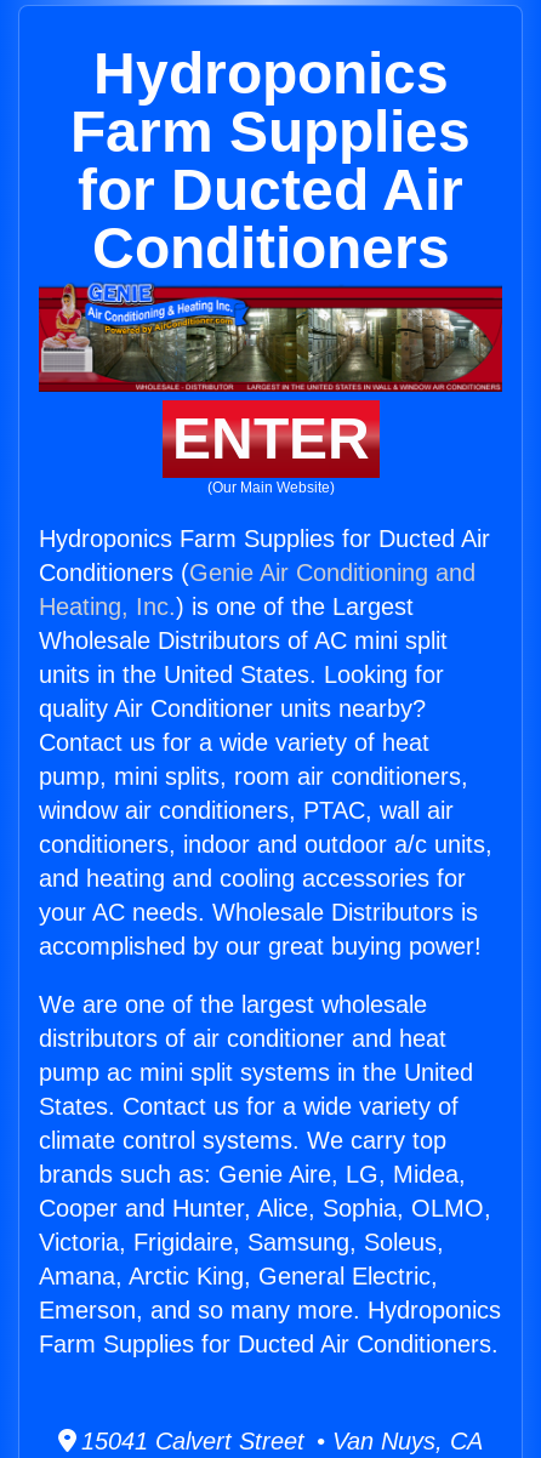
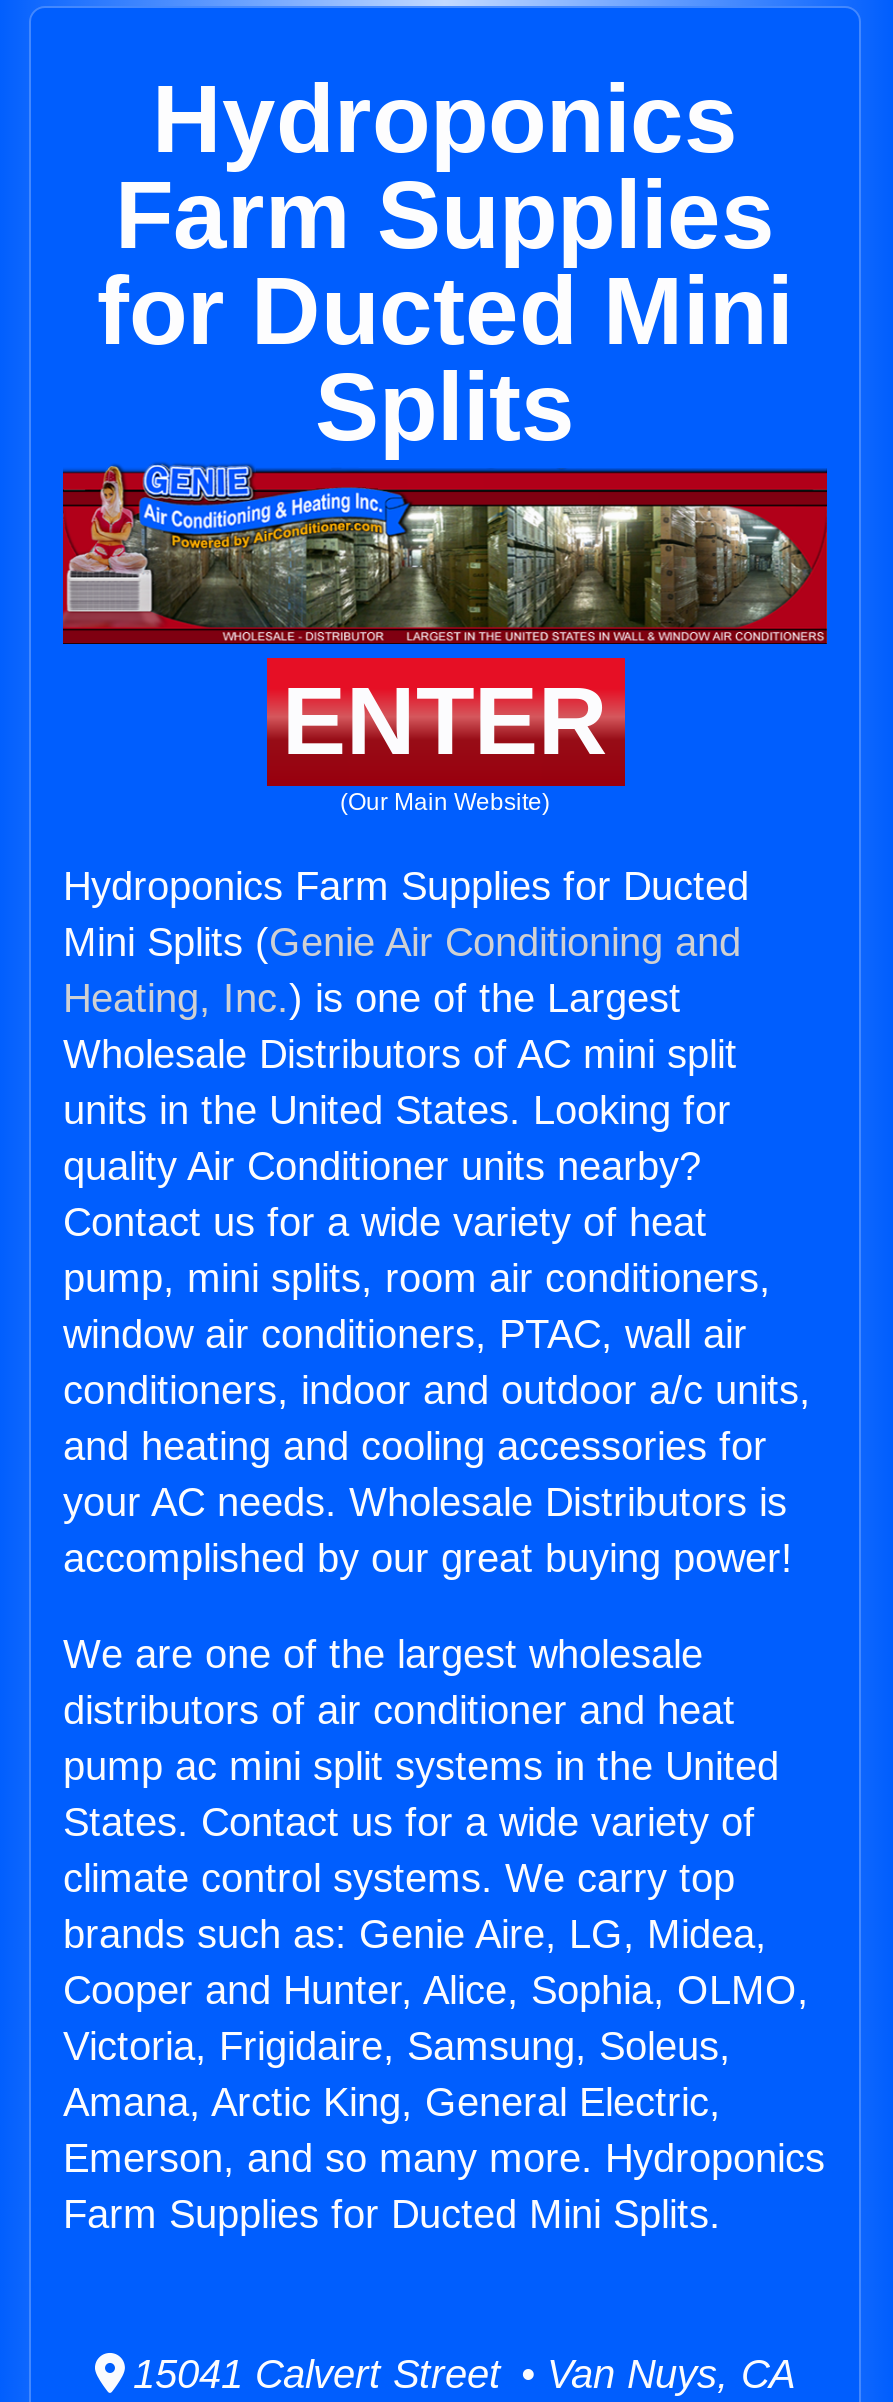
[78,158,463,280] for Ducted Air | Conditioners -> [97,258,793,460] for Ducted Mini | Splits
[39,525,490,586] Hydroponics Farm Supplies for Ducted Air | Conditioners (Genie Air Conditioning and -> [63,864,749,964] Hydroponics Farm Supplies for Ducted | Mini Splits (Genie Air Conditioning and
[39,1331,499,1357] Farm Supplies for Ducted Air Conditioners. -> [63,2192,721,2236] Farm Supplies for Ducted Mini Splits.

